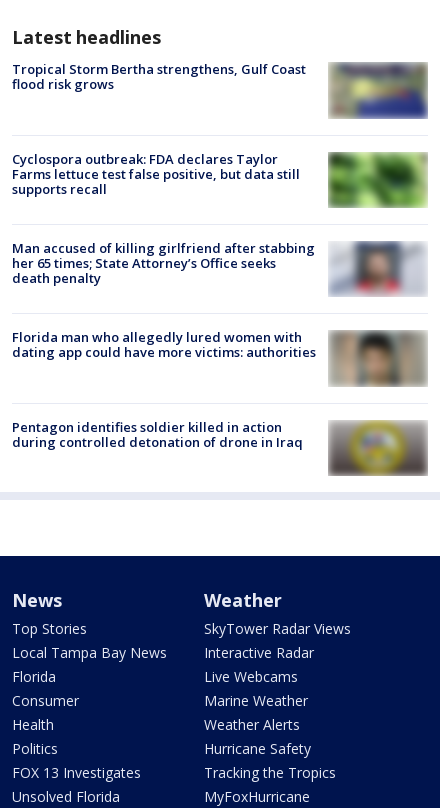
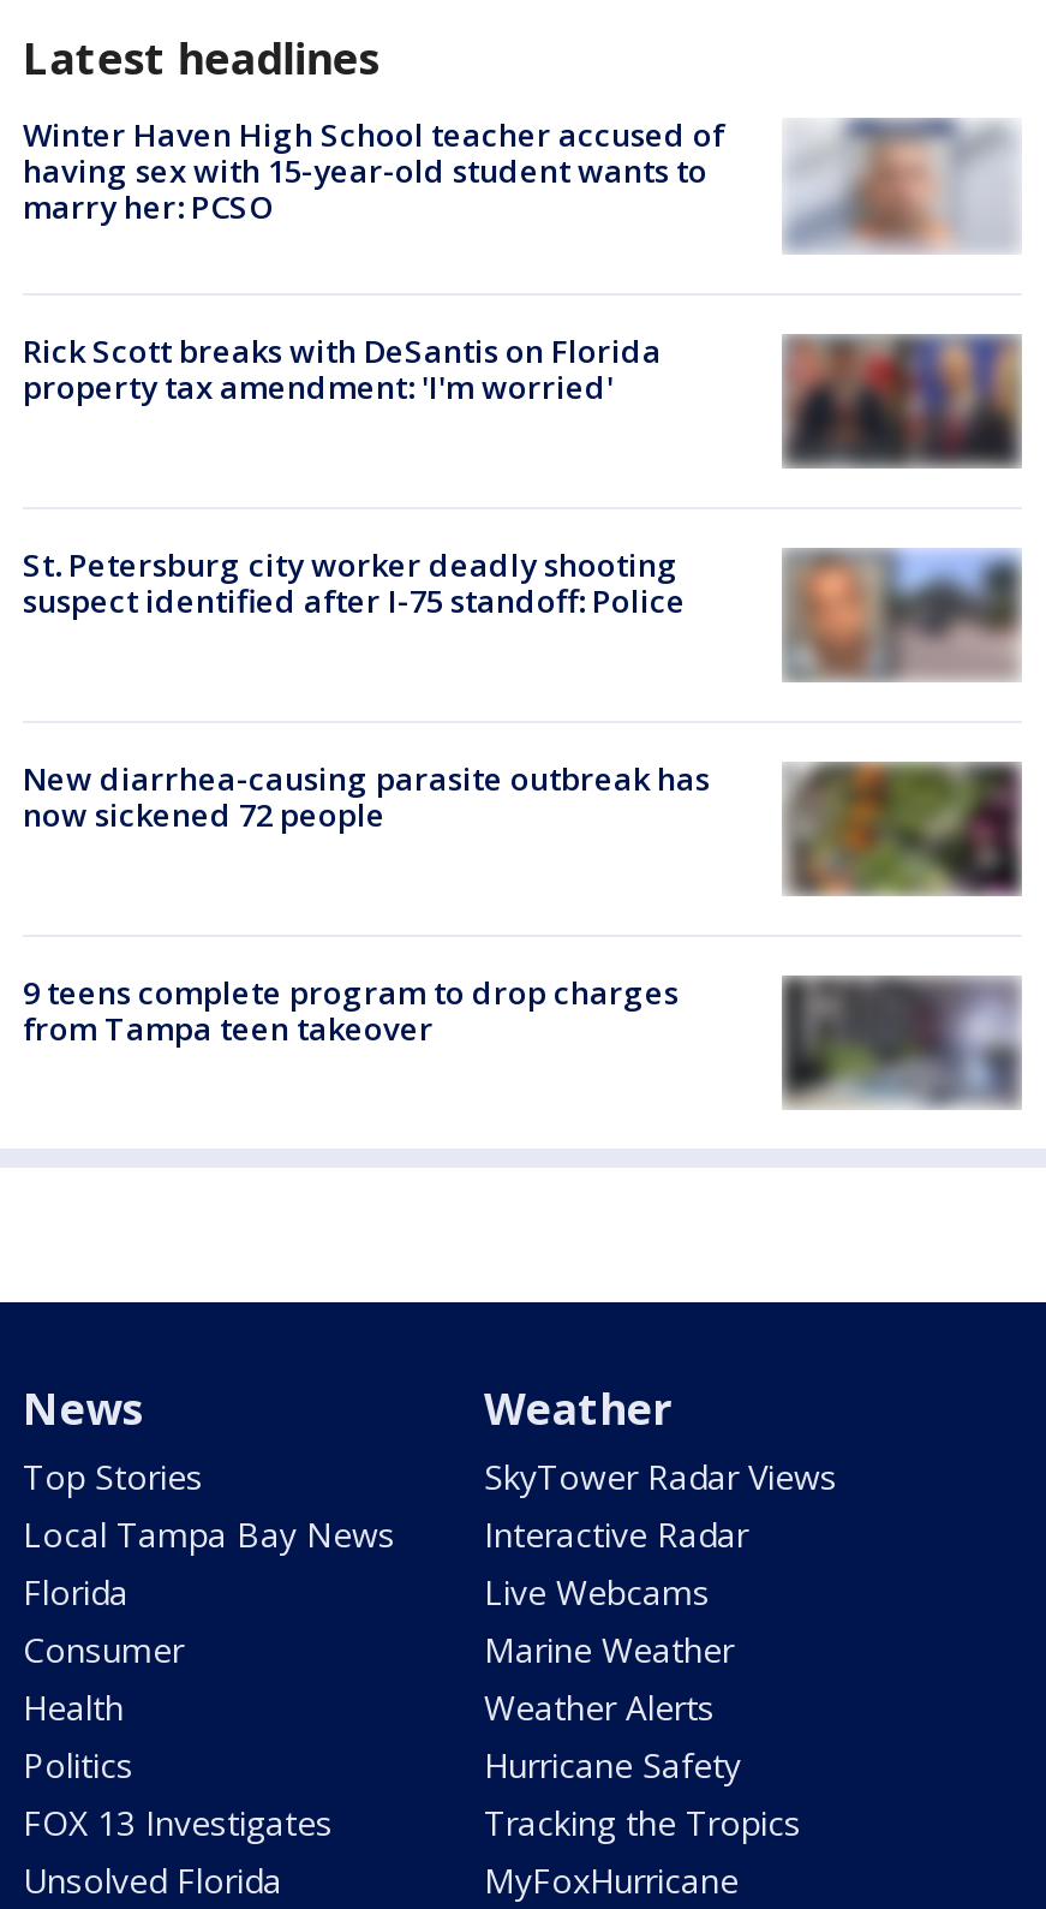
[12,60,428,119] [image] | Tropical Storm Bertha strengthens, Gulf Coast | flood risk grows -> [23,114,1020,252] [image] | Winter Haven High School teacher accused of | having sex with 15-year-old student wants to | marry her: PCSO
[12,149,300,197] Cyclospora outbreak: FDA declares Taylor | Farms lettuce test false positive, but data still | supports recall -> [23,328,662,407] Rick Scott breaks with DeSantis on Florida | property tax amendment: 'I'm worried'
[329,152,427,208] [image] -> [782,334,1022,469] [image]
[12,239,427,296] [image] | Man accused of killing girlfriend after stabbing | her 65 times; State Attorney’s Office seeks | death penalty -> [23,543,1022,682] [image] | St. Petersburg city worker deadly shooting | suspect identified after I-75 standoff: Police
[12,328,427,386] [image] | Florida man who allegedly lured women with | dating app could have more victims: authorities -> [23,757,1022,894] [image] | New diarrhea-causing parasite outbreak has | now sickened 72 people
[12,417,303,450] Pentagon identifies soldier killed in action | during controlled detonation of drone in Iraq -> [23,971,679,1050] 9 teens complete program to drop charges | from Tampa teen takeover
[328,420,426,476] [image] -> [782,976,1015,1110] [image]

